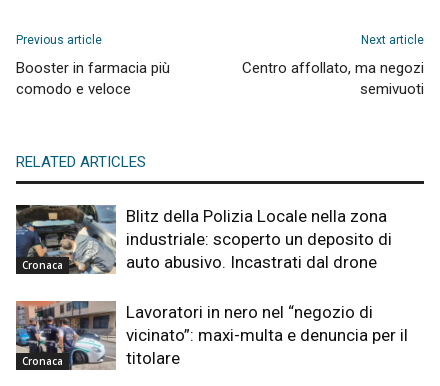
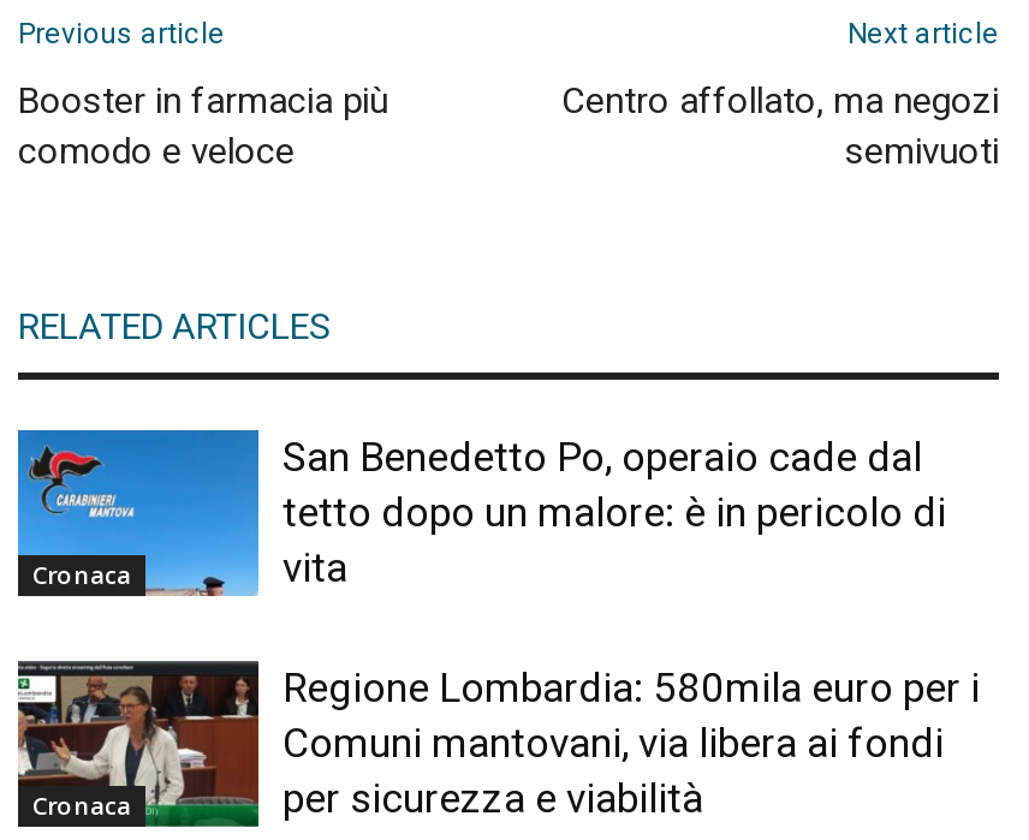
[15,204,392,275] [image] | Blitz della Polizia Locale nella zona | industriale: scoperto un deposito di | auto abusivo. Incastrati dal drone -> [16,428,946,598] [image] | San Benedetto Po, operaio cade dal | tetto dopo un malore: è in pericolo di | vita
[15,300,408,370] [image] | Lavoratori in nero nel “negozio di | vicinato”: maxi-multa e denuncia per il | titolare -> [16,659,980,829] [image] | Regione Lombardia: 580mila euro per i | Comuni mantovani, via libera ai fondi | per sicurezza e viabilità

